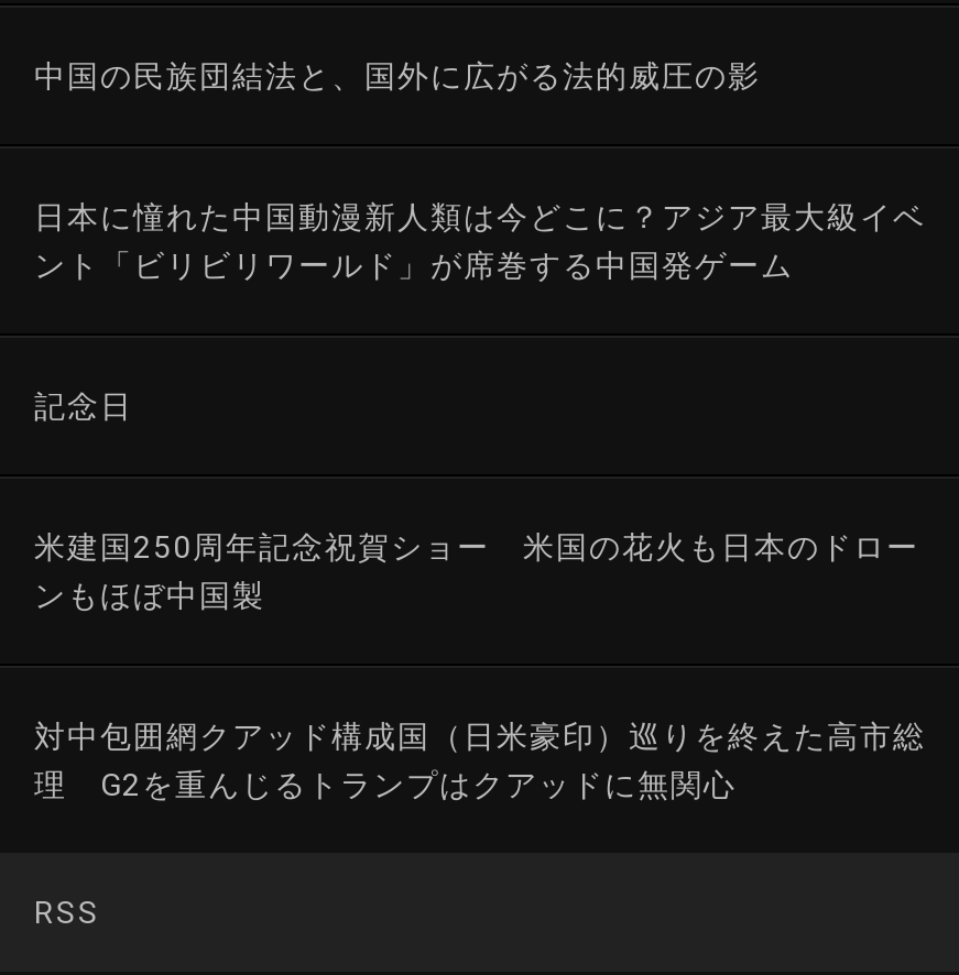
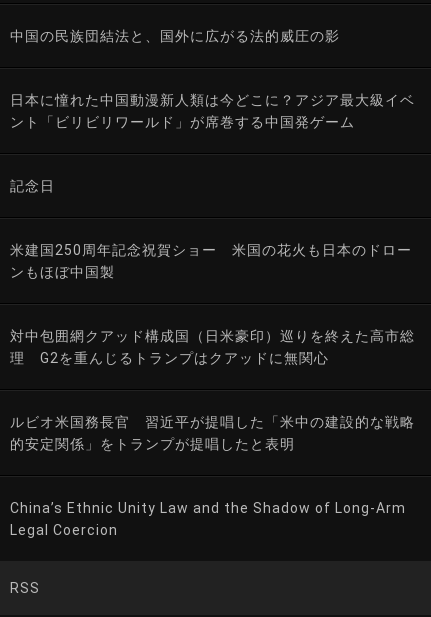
none -> [10,414,415,452] ルビオ米国務長官 習近平が提唱した「米中の建設的な戦略 | 的安定関係」をトランプが提唱したと表明
none -> [10,500,406,538] China’s Ethnic Unity Law and the Shadow of Long-Arm | Legal Coercion

